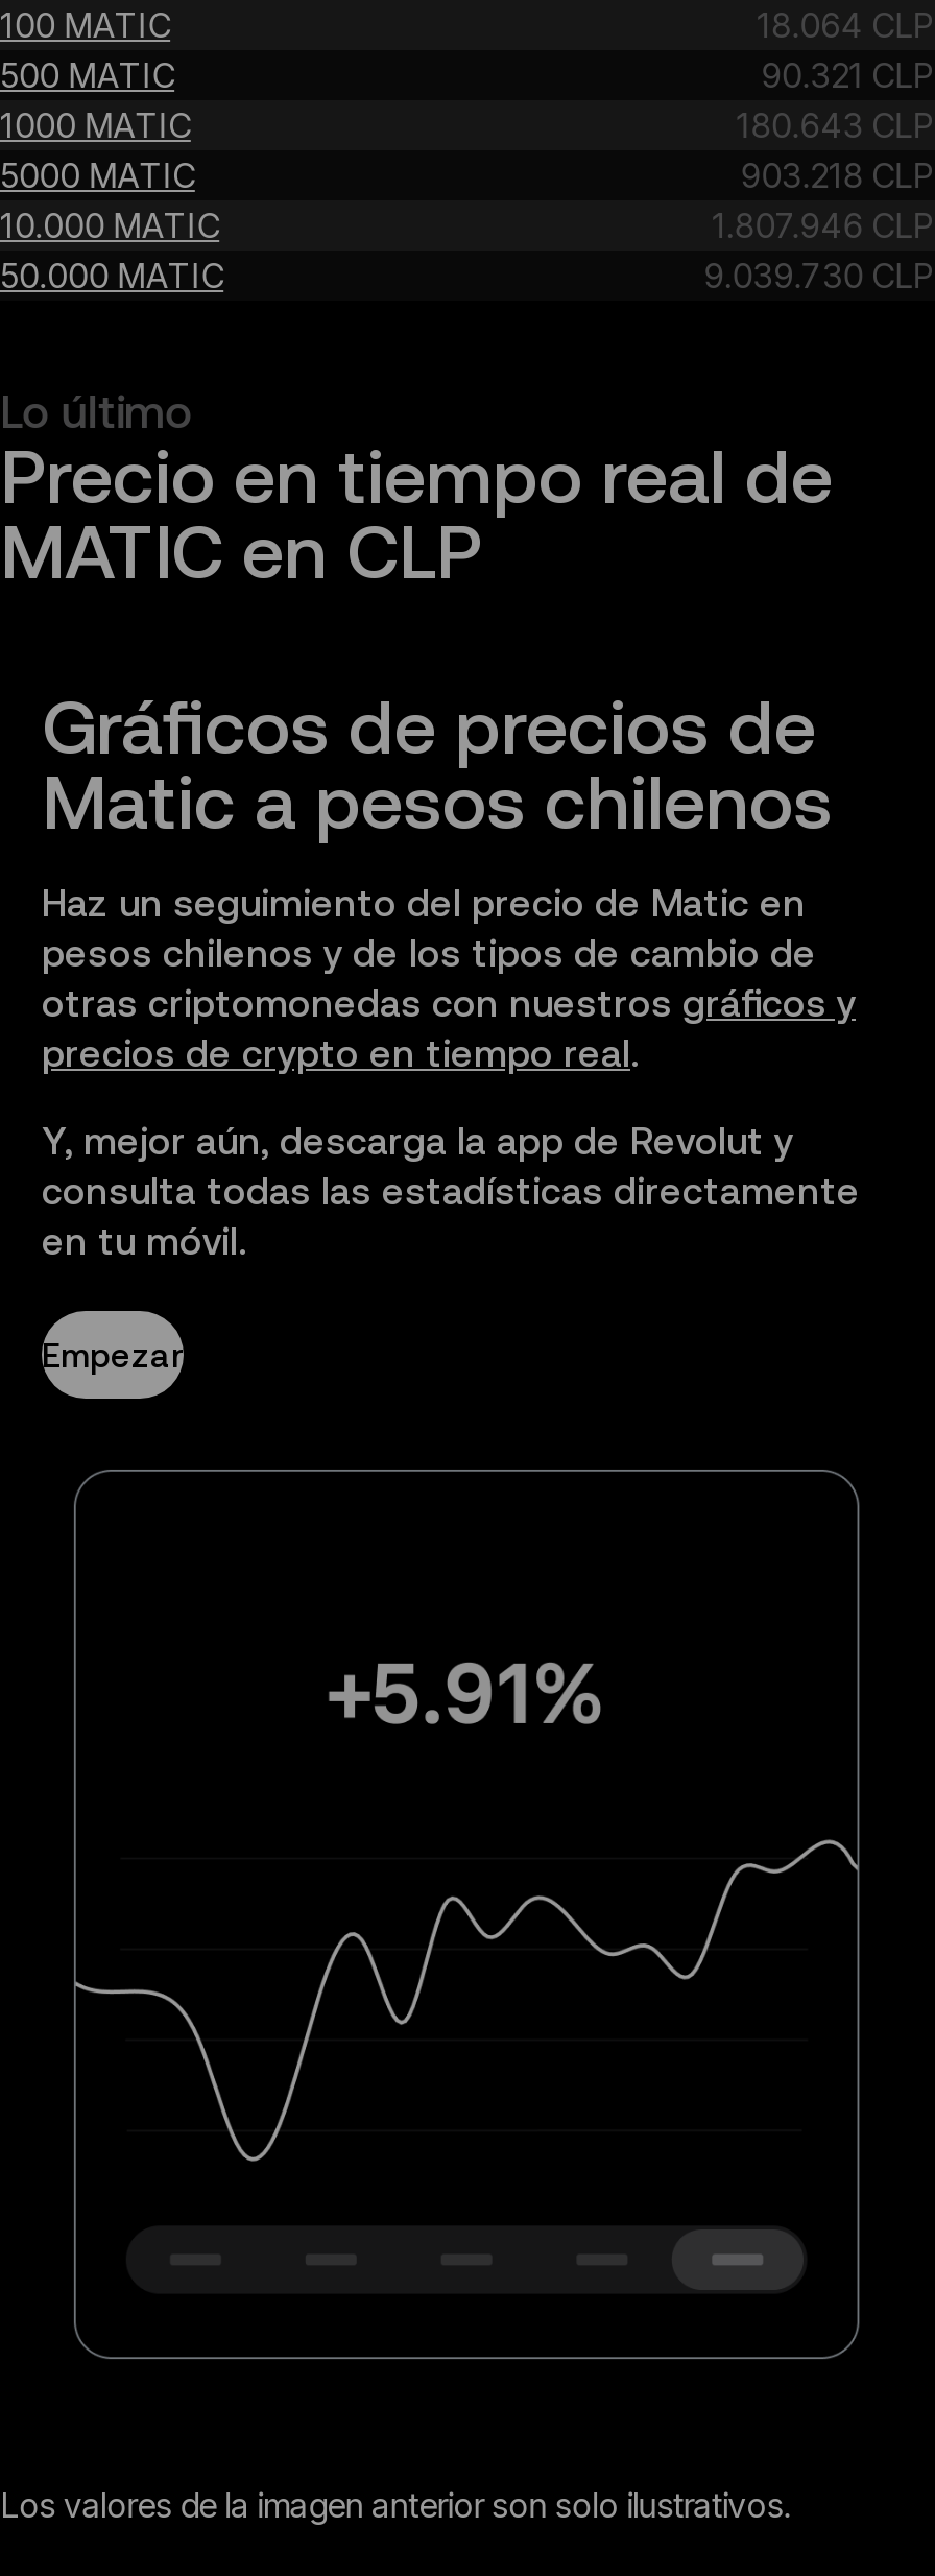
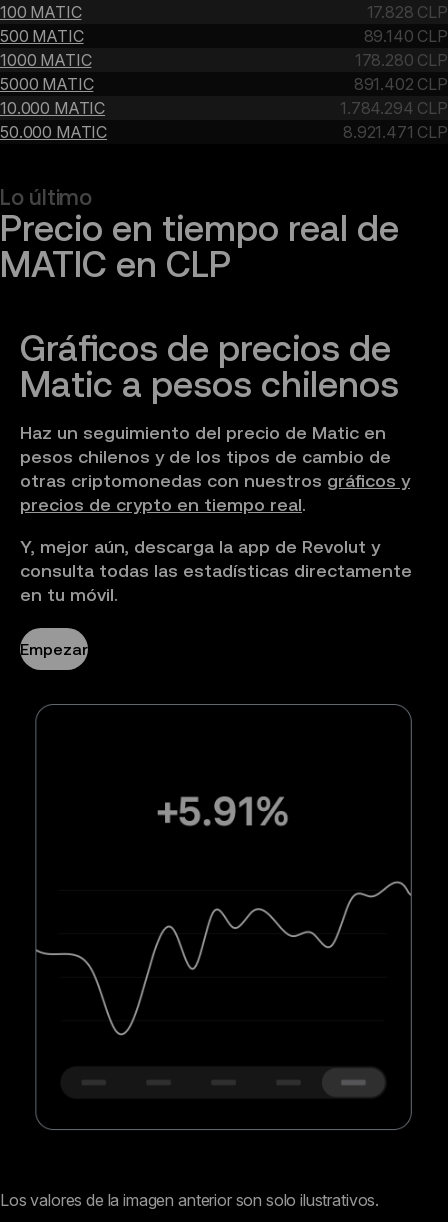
[757,4,935,46] 18.064 CLP -> [367,2,448,22] 17.828 CLP
[761,54,935,96] 90.321 CLP -> [364,26,448,46] 89.140 CLP
[736,104,935,146] 180.643 CLP -> [355,50,448,70] 178.280 CLP
[740,154,935,196] 903.218 CLP -> [354,74,448,94] 891.402 CLP
[712,205,935,246] 1.807.946 CLP -> [340,98,448,118] 1.784.294 CLP
[704,255,935,296] 9.039.730 CLP -> [343,122,448,142] 8.921.471 CLP

